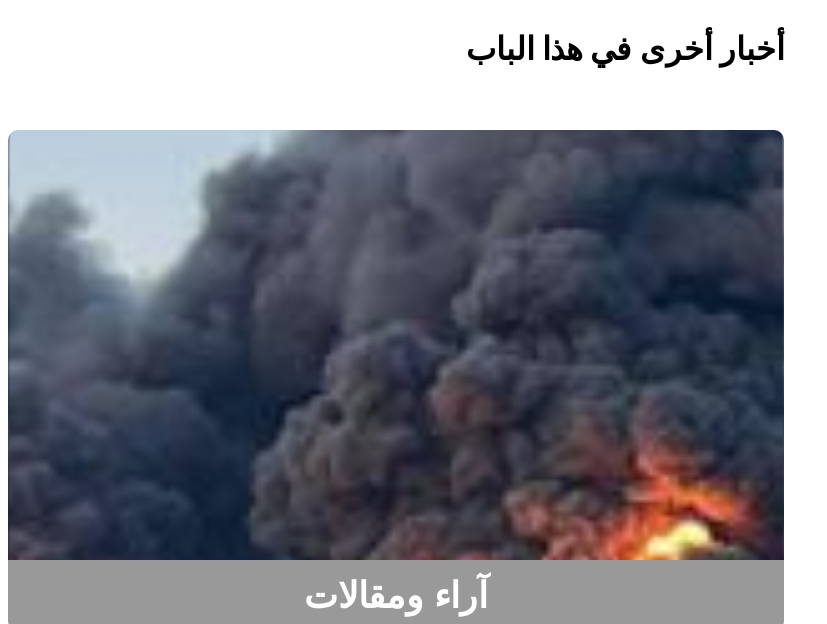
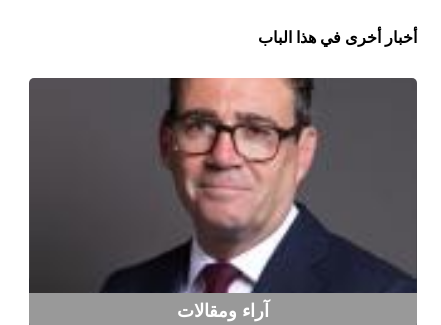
[8,128,784,562] [image] -> [29,77,417,294] [image]

